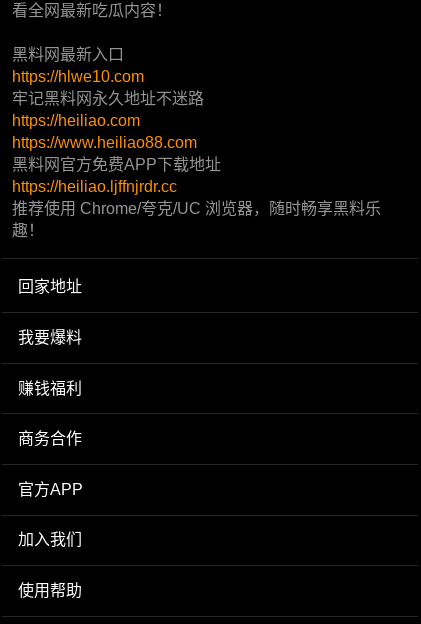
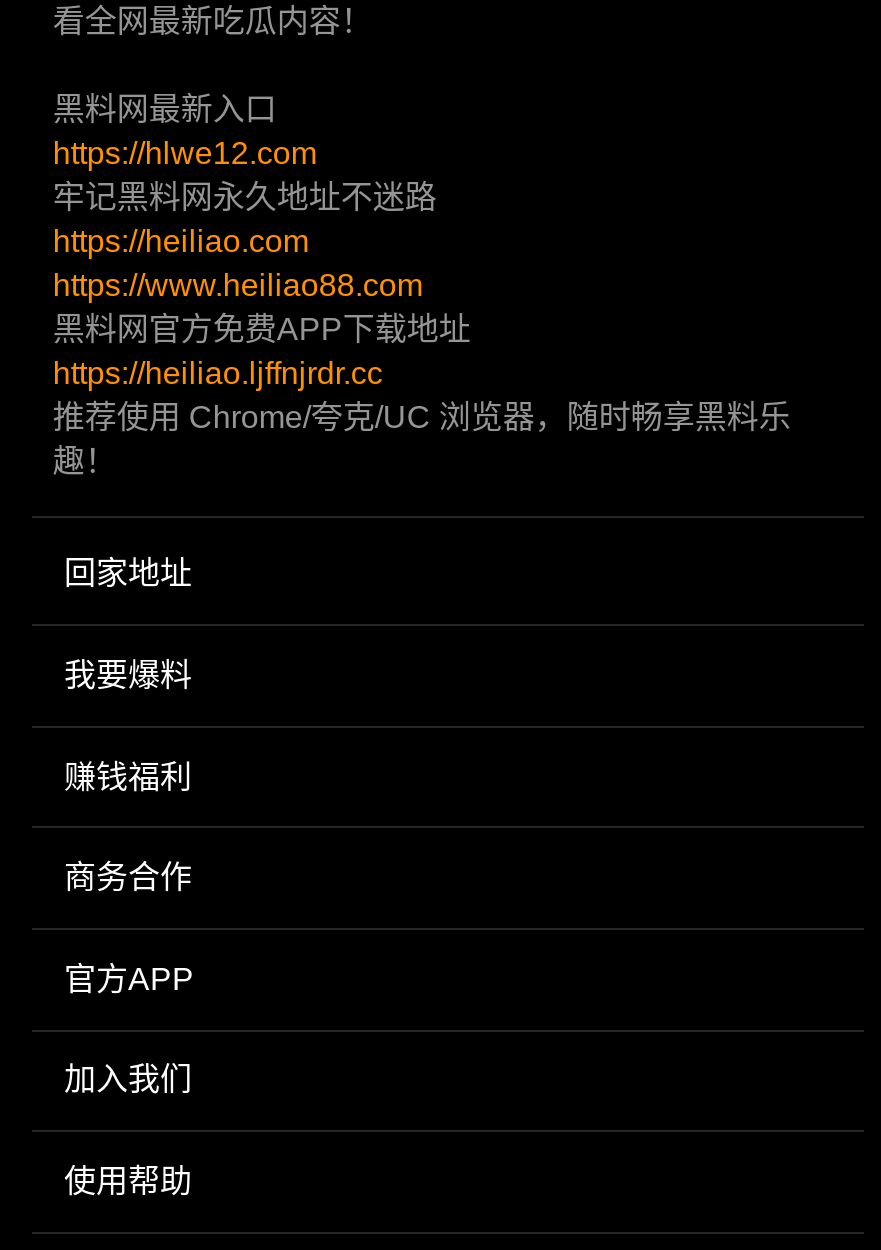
[12,68,144,85] https://hlwe10.com -> [53,137,317,171] https://hlwe12.com

